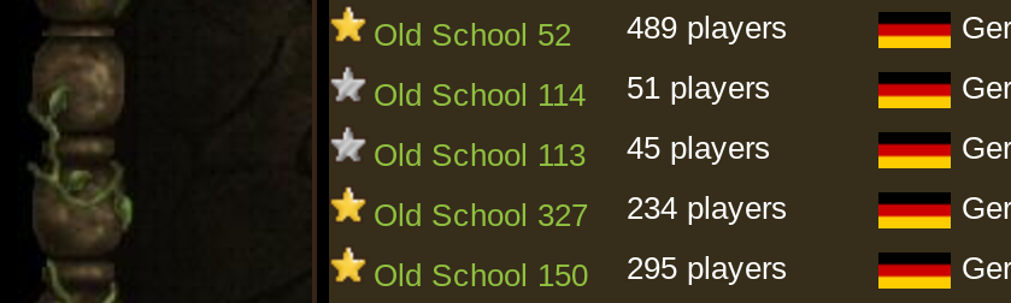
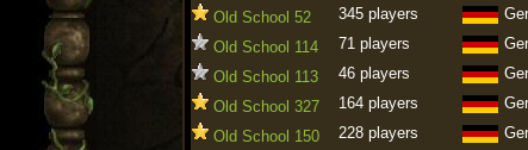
[374,10,788,53] Old School 52 489 players -> [213,5,418,26] Old School 52 345 players
[374,70,771,113] Old School 114 51 players -> [213,35,409,56] Old School 114 71 players
[374,130,771,173] Old School 113 45 players -> [213,64,409,86] Old School 113 46 players
[374,190,788,233] Old School 327 234 players -> [213,94,418,115] Old School 327 164 players
[374,250,788,293] Old School 150 295 players -> [213,124,418,145] Old School 150 228 players

